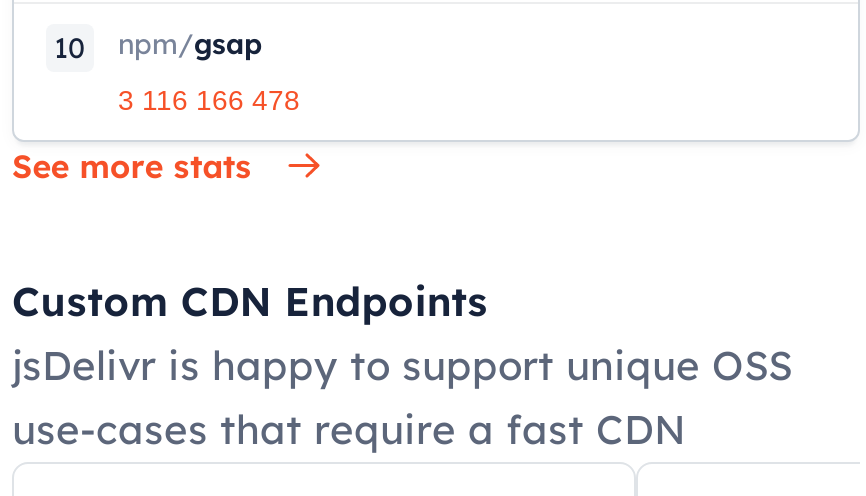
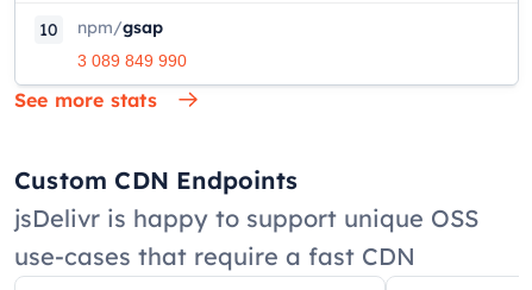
[118,84,300,116] 3 116 166 478 -> [77,51,187,70] 3 089 849 990

